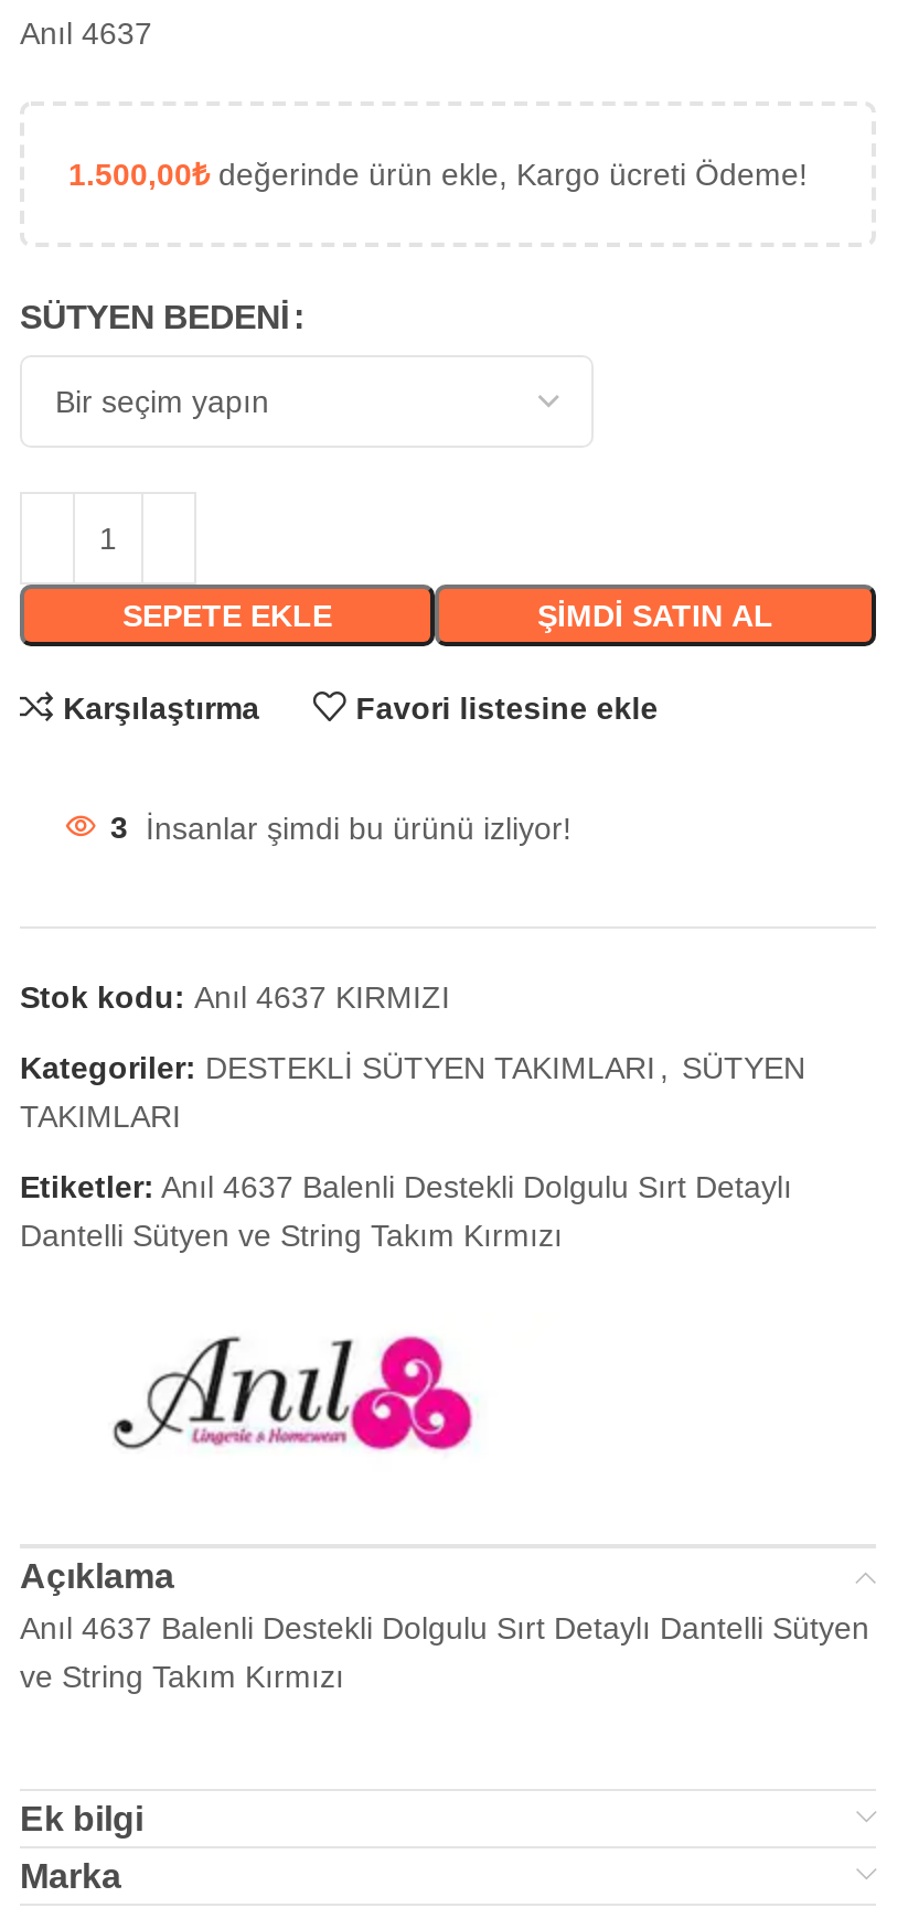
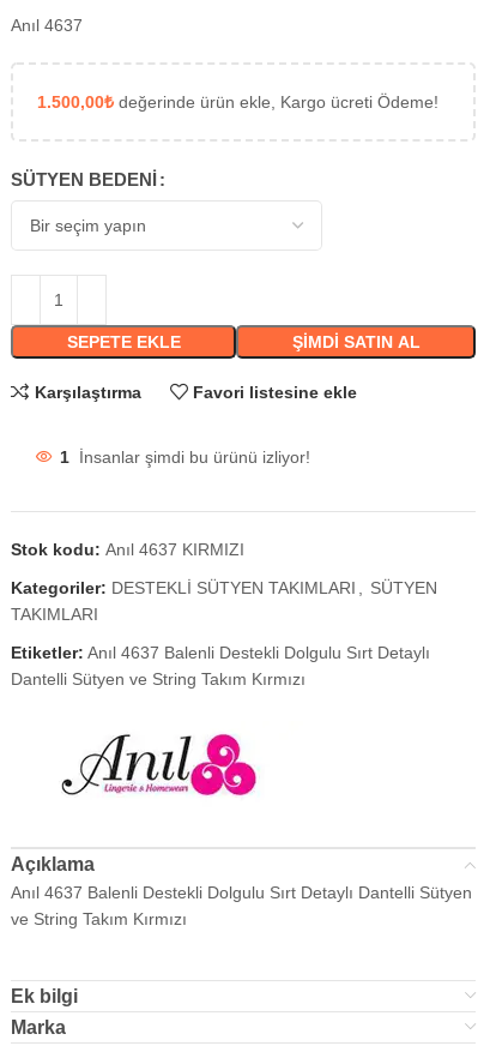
[110,810,571,845] 3 İnsanlar şimdi bu ürünü izliyor! -> [60,448,310,467] 1 İnsanlar şimdi bu ürünü izliyor!

